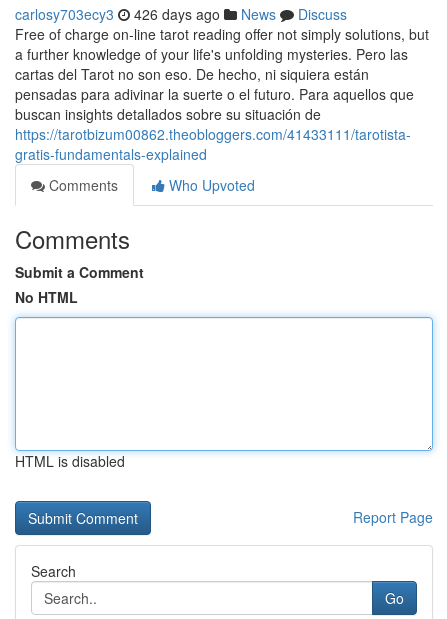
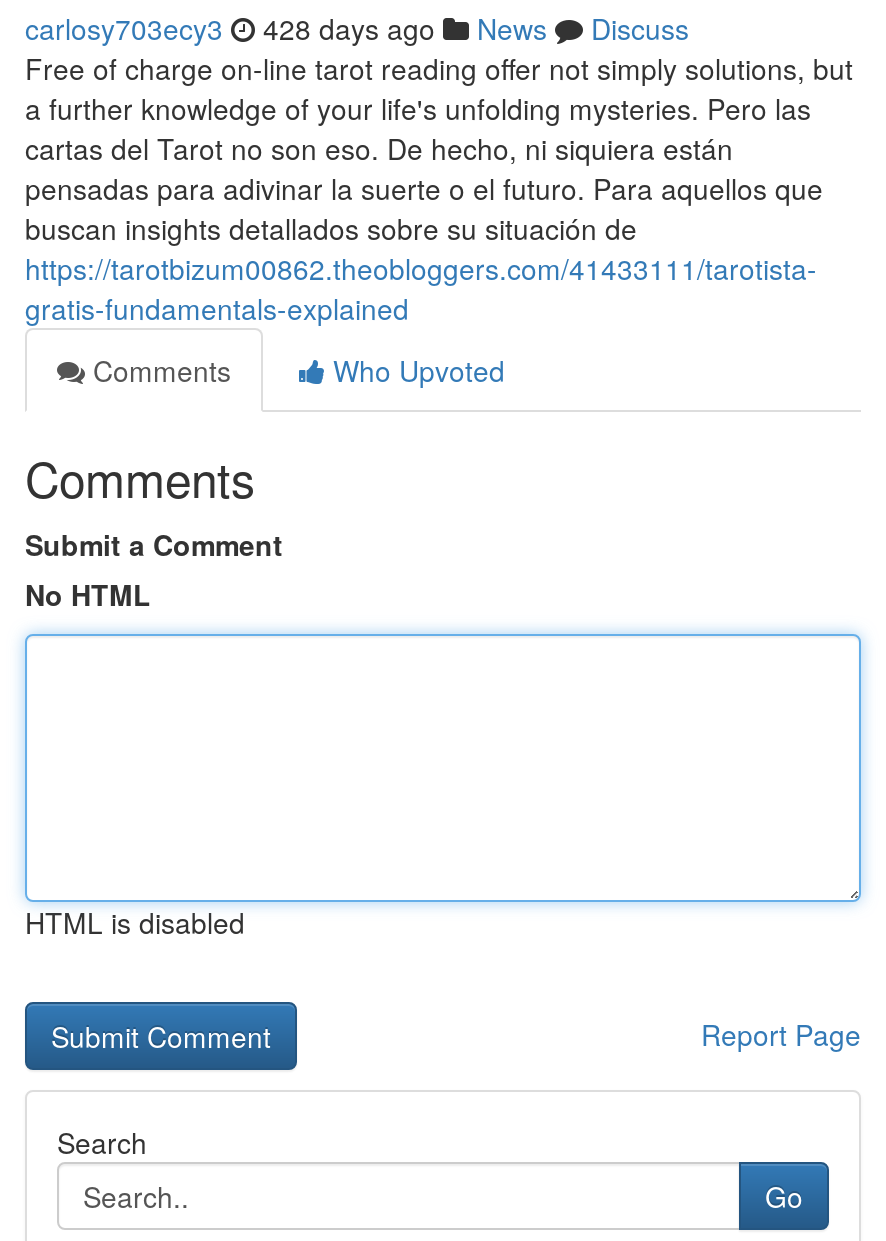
[15,4,347,24] carlosy703ecy3 426 days ago News Discuss -> [25,8,689,48] carlosy703ecy3 428 days ago News Discuss

